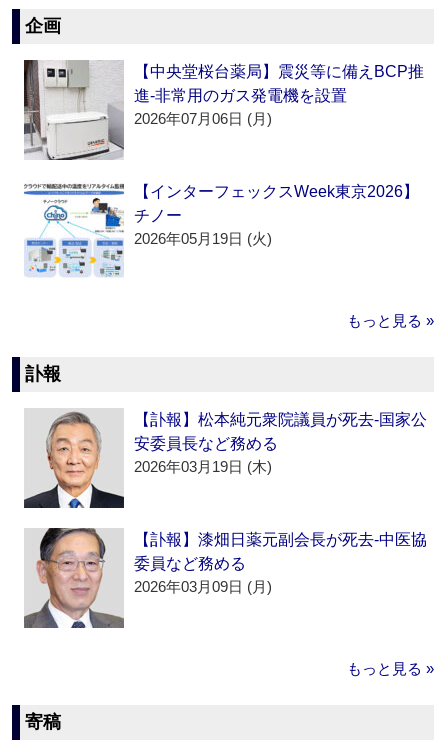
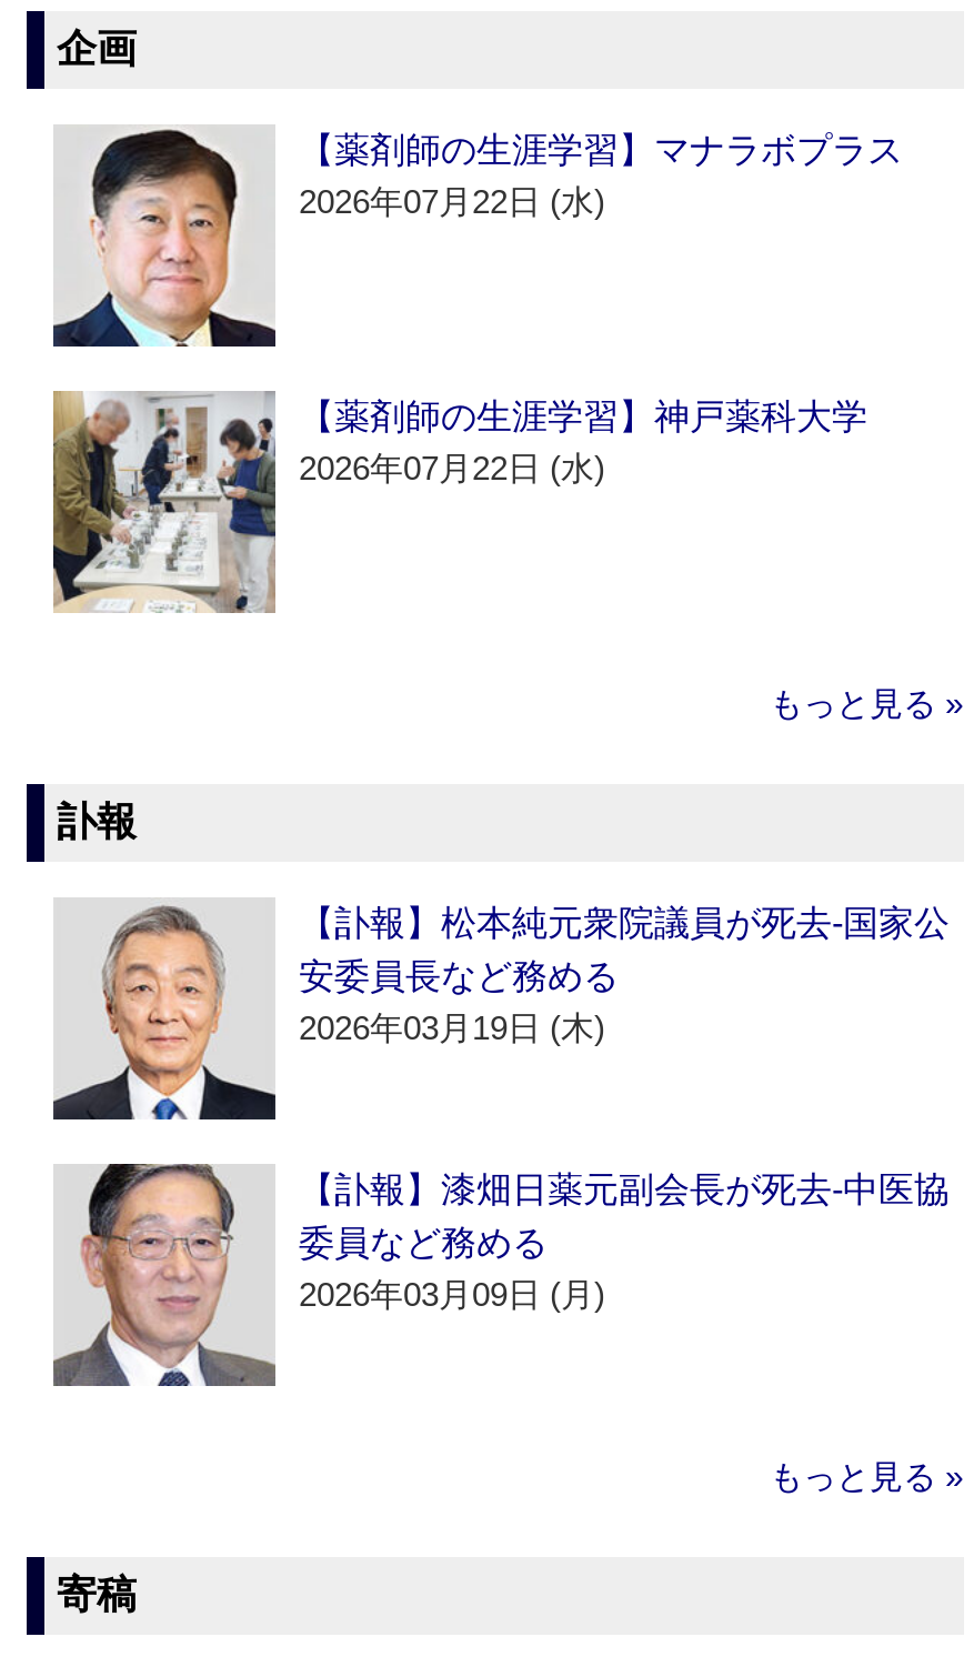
[23,59,424,161] [image] | 【中央堂桜台薬局】震災等に備えBCP推 | 進‐非常用のガス発電機を設置 | 2026年07月06日 (月) -> [51,124,903,349] [image] | 【薬剤師の生涯学習】マナラボプラス | 2026年07月22日 (水)
[23,180,419,280] [image] | 【インターフェックスWeek東京2026】 | チノー | 2026年05月19日 (火) -> [51,389,867,615] [image] | 【薬剤師の生涯学習】神戸薬科大学 | 2026年07月22日 (水)

